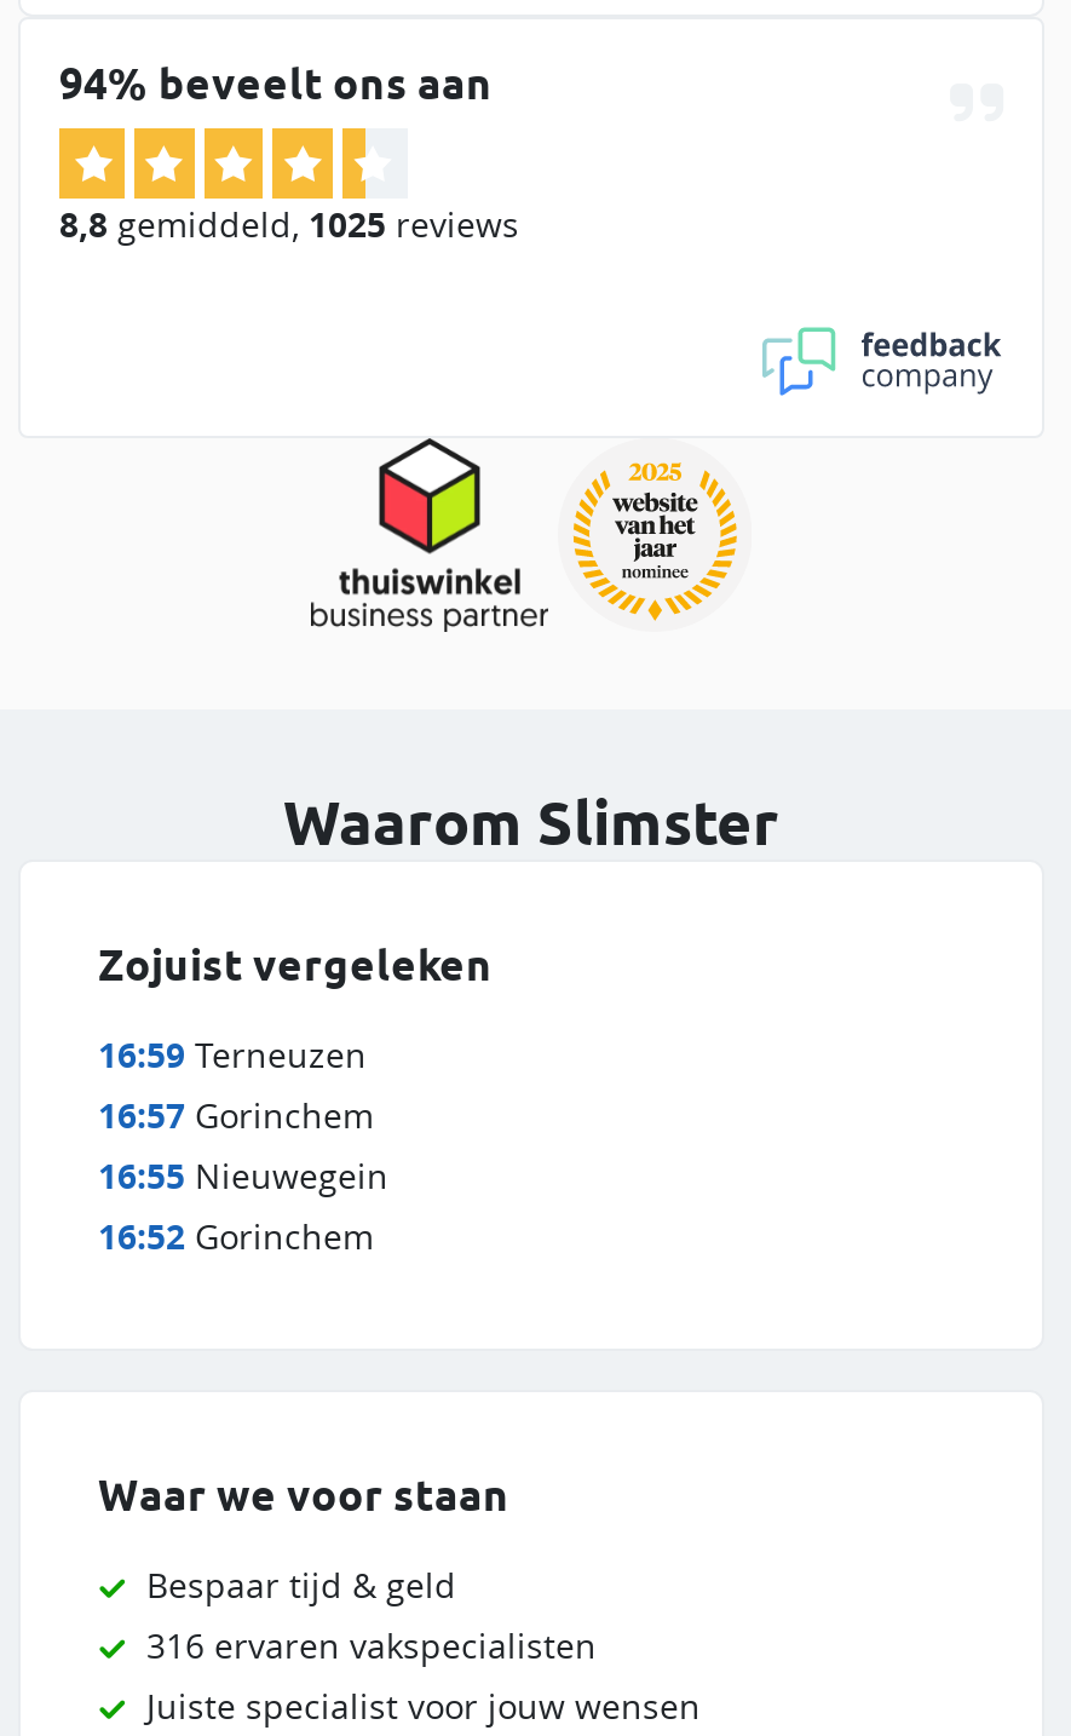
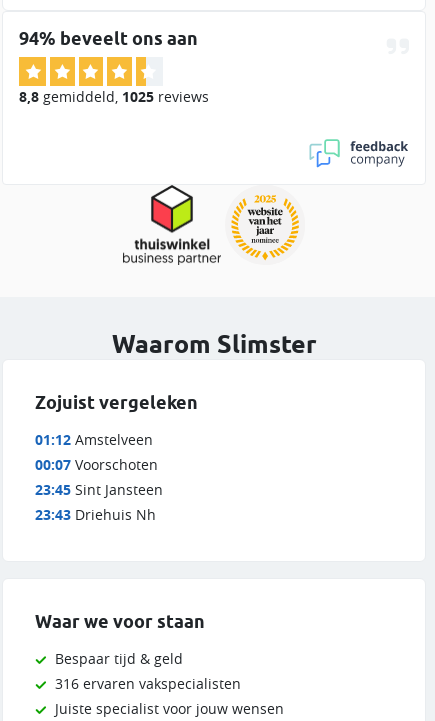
[98,1032,388,1259] 16:59 Terneuzen | 16:57 Gorinchem | 16:55 Nieuwegein | 16:52 Gorinchem -> [35,430,163,524] 01:12 Amstelveen | 00:07 Voorschoten | 23:45 Sint Jansteen | 23:43 Driehuis Nh

